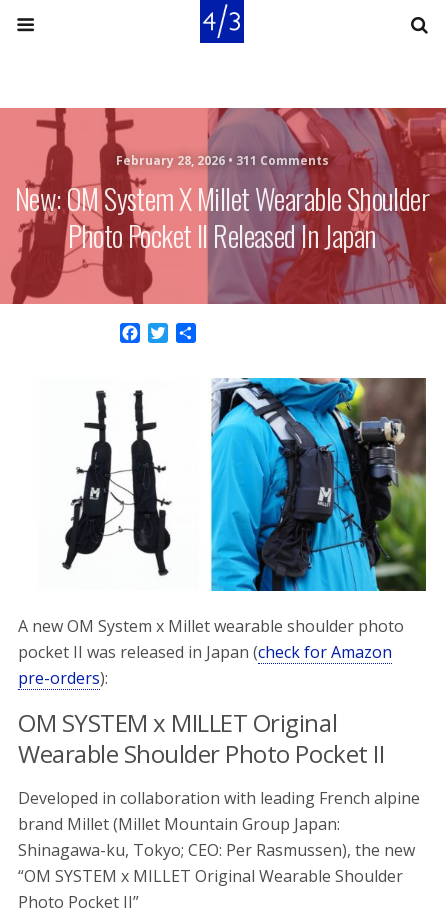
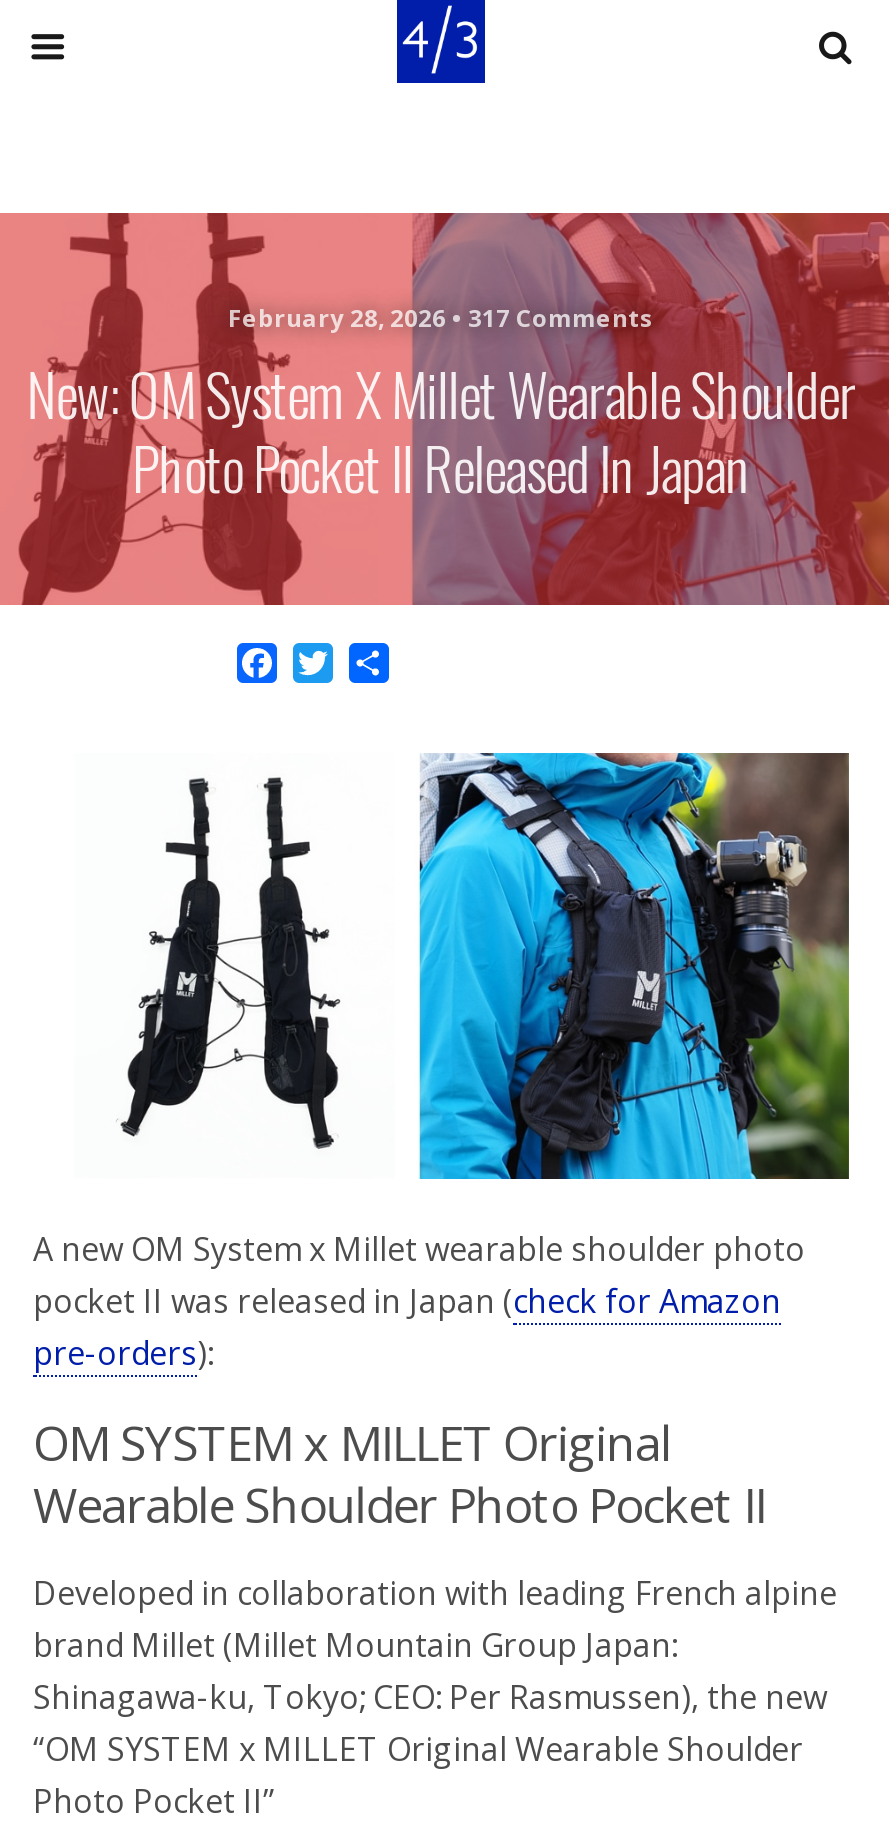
[115,152,328,169] February 28, 2026 • 311 Comments -> [228,301,654,335] February 28, 2026 • 317 Comments

